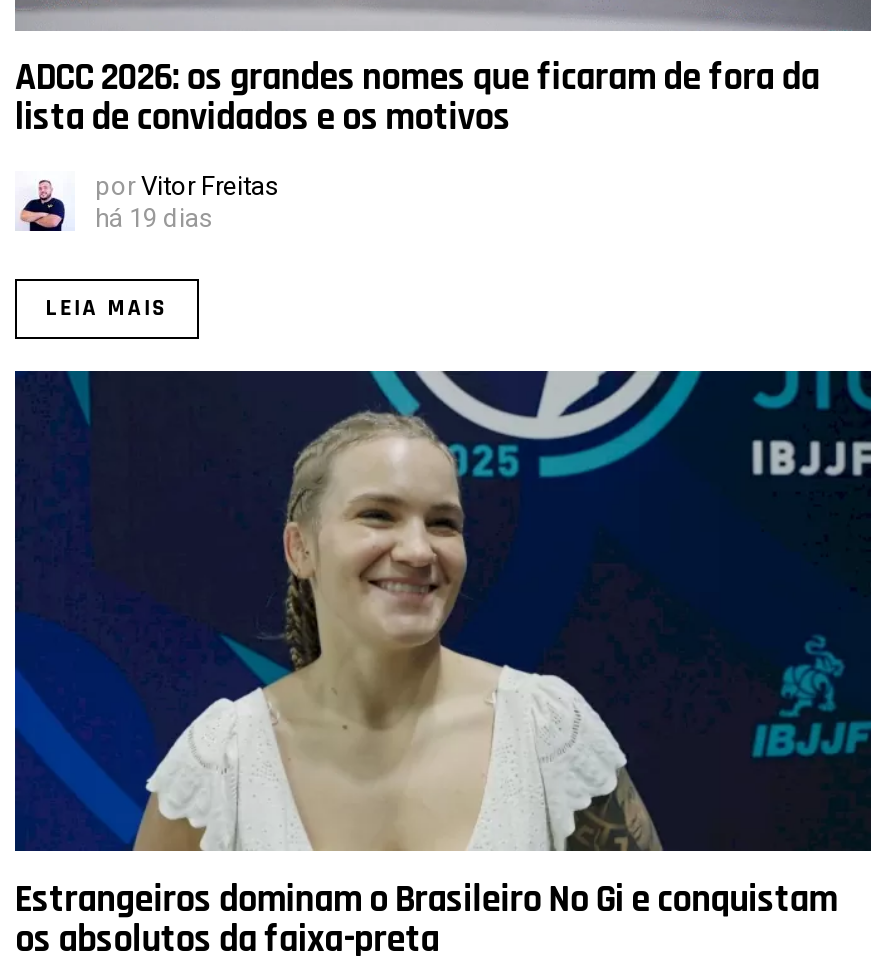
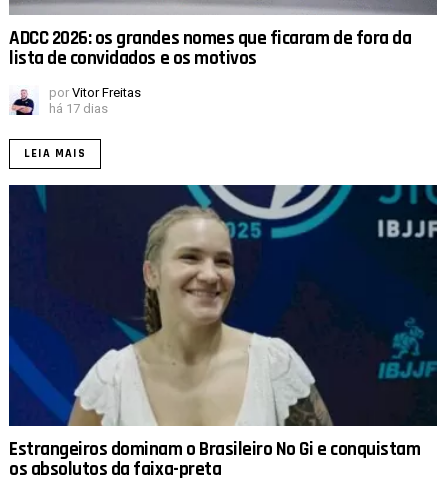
[95,203,213,233] há 19 dias -> [49,101,108,116] há 17 dias

